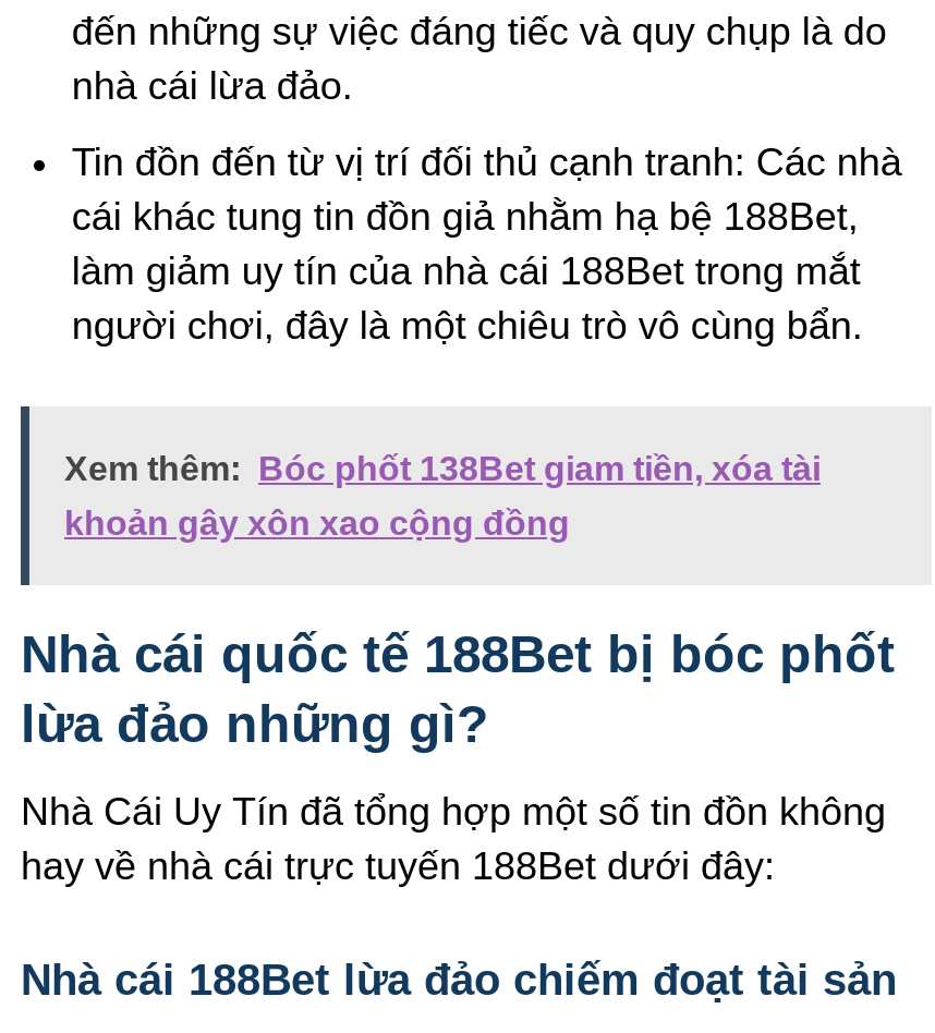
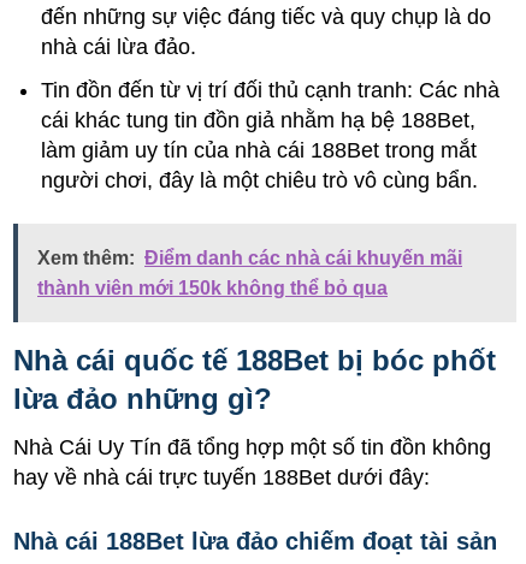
[64,450,821,487] Xem thêm: Bóc phốt 138Bet giam tiền, xóa tài -> [37,248,462,269] Xem thêm: Điểm danh các nhà cái khuyến mãi
[64,504,570,541] khoản gây xôn xao cộng đồng -> [37,278,388,299] thành viên mới 150k không thể bỏ qua

